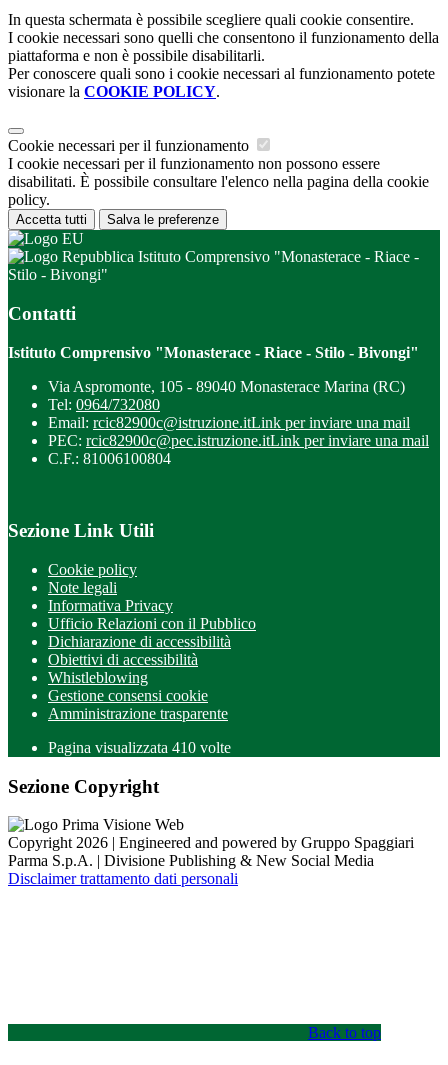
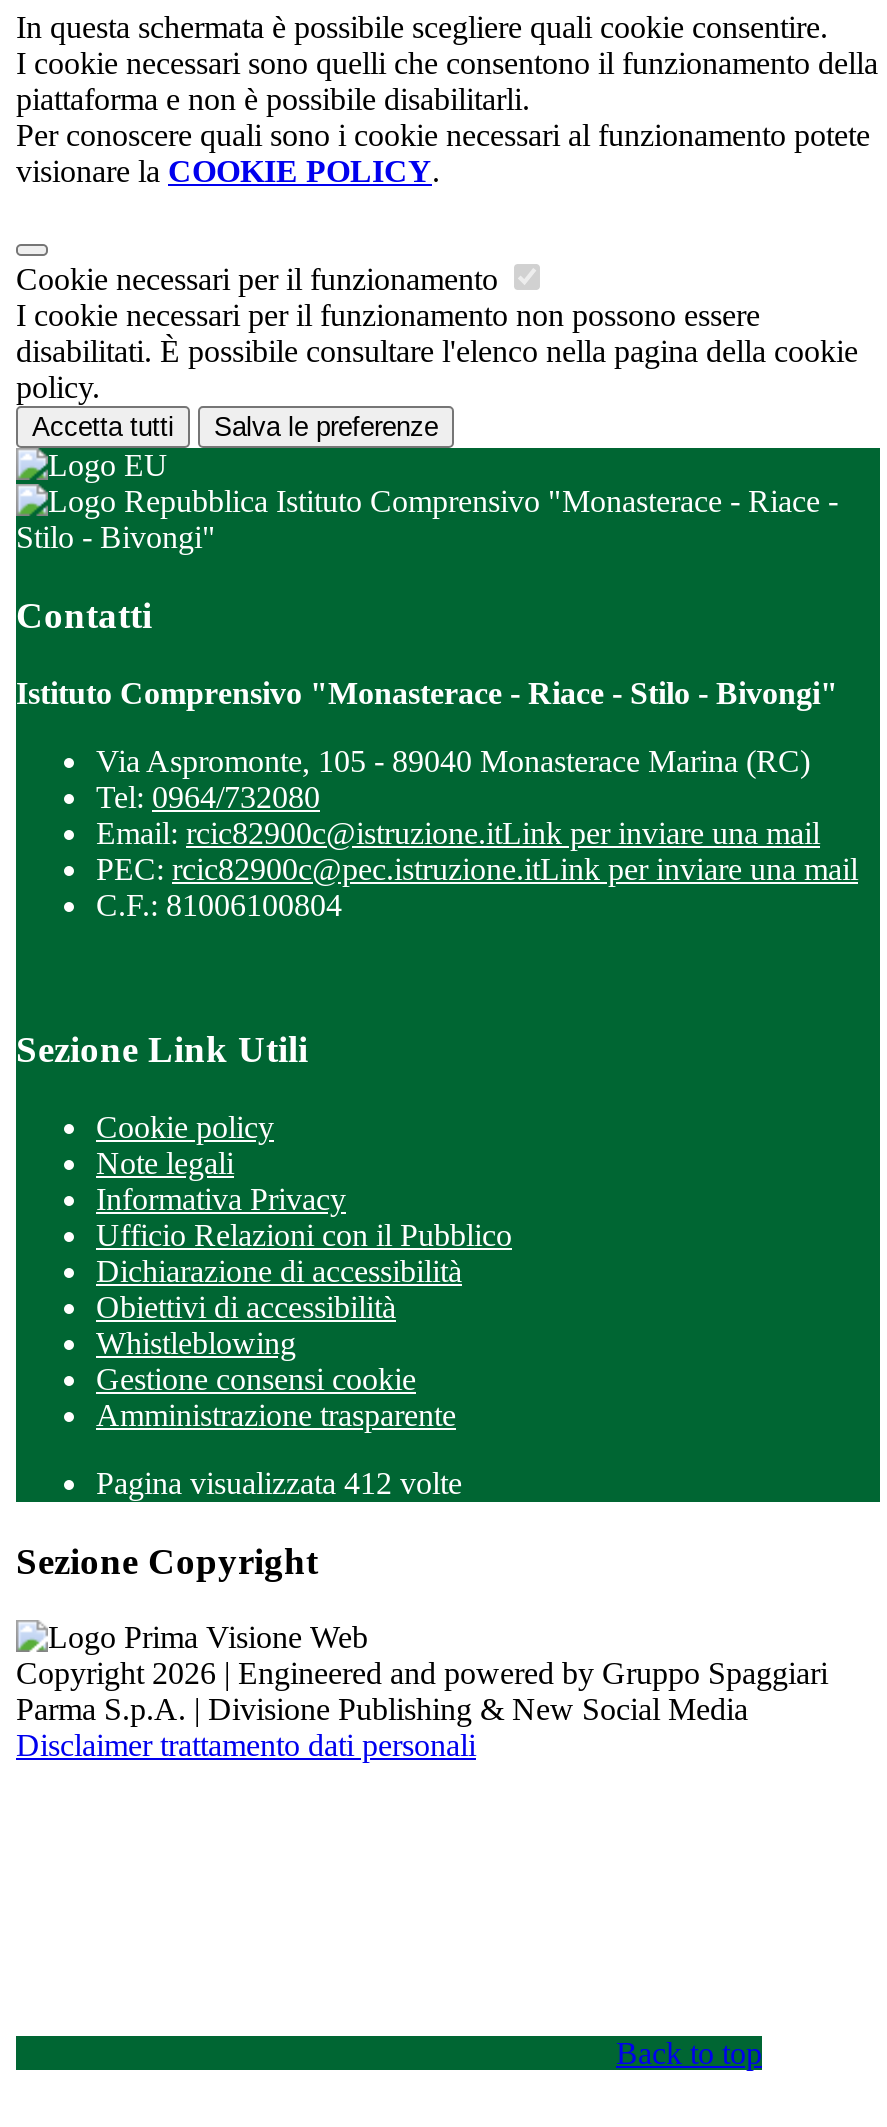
[48,739,231,756] Pagina visualizzata 410 volte -> [96,1466,462,1500] Pagina visualizzata 412 volte

